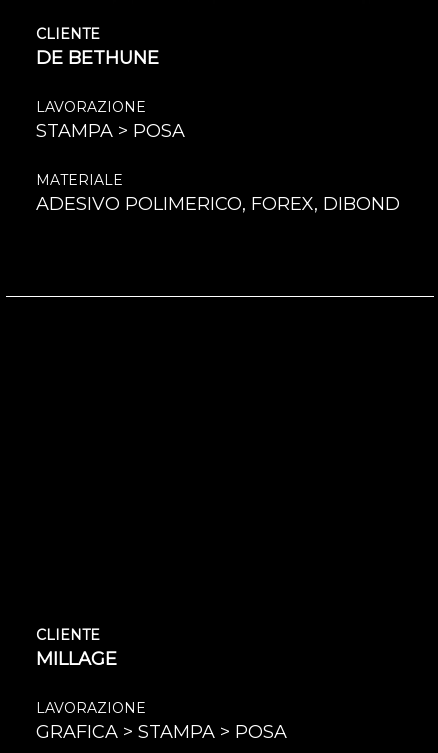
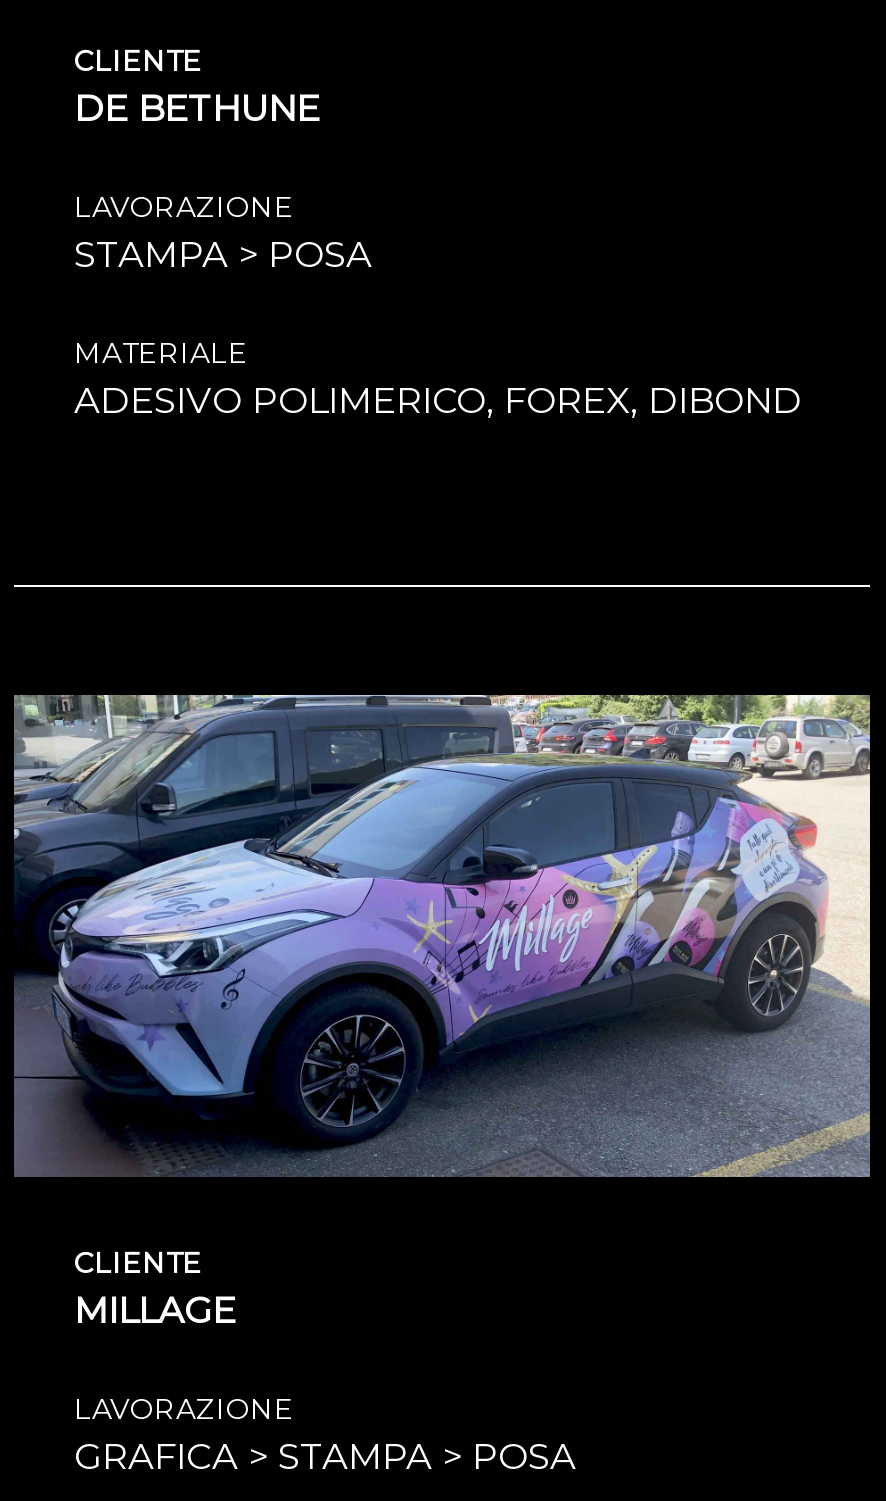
none -> [12,693,872,1179] [image]

